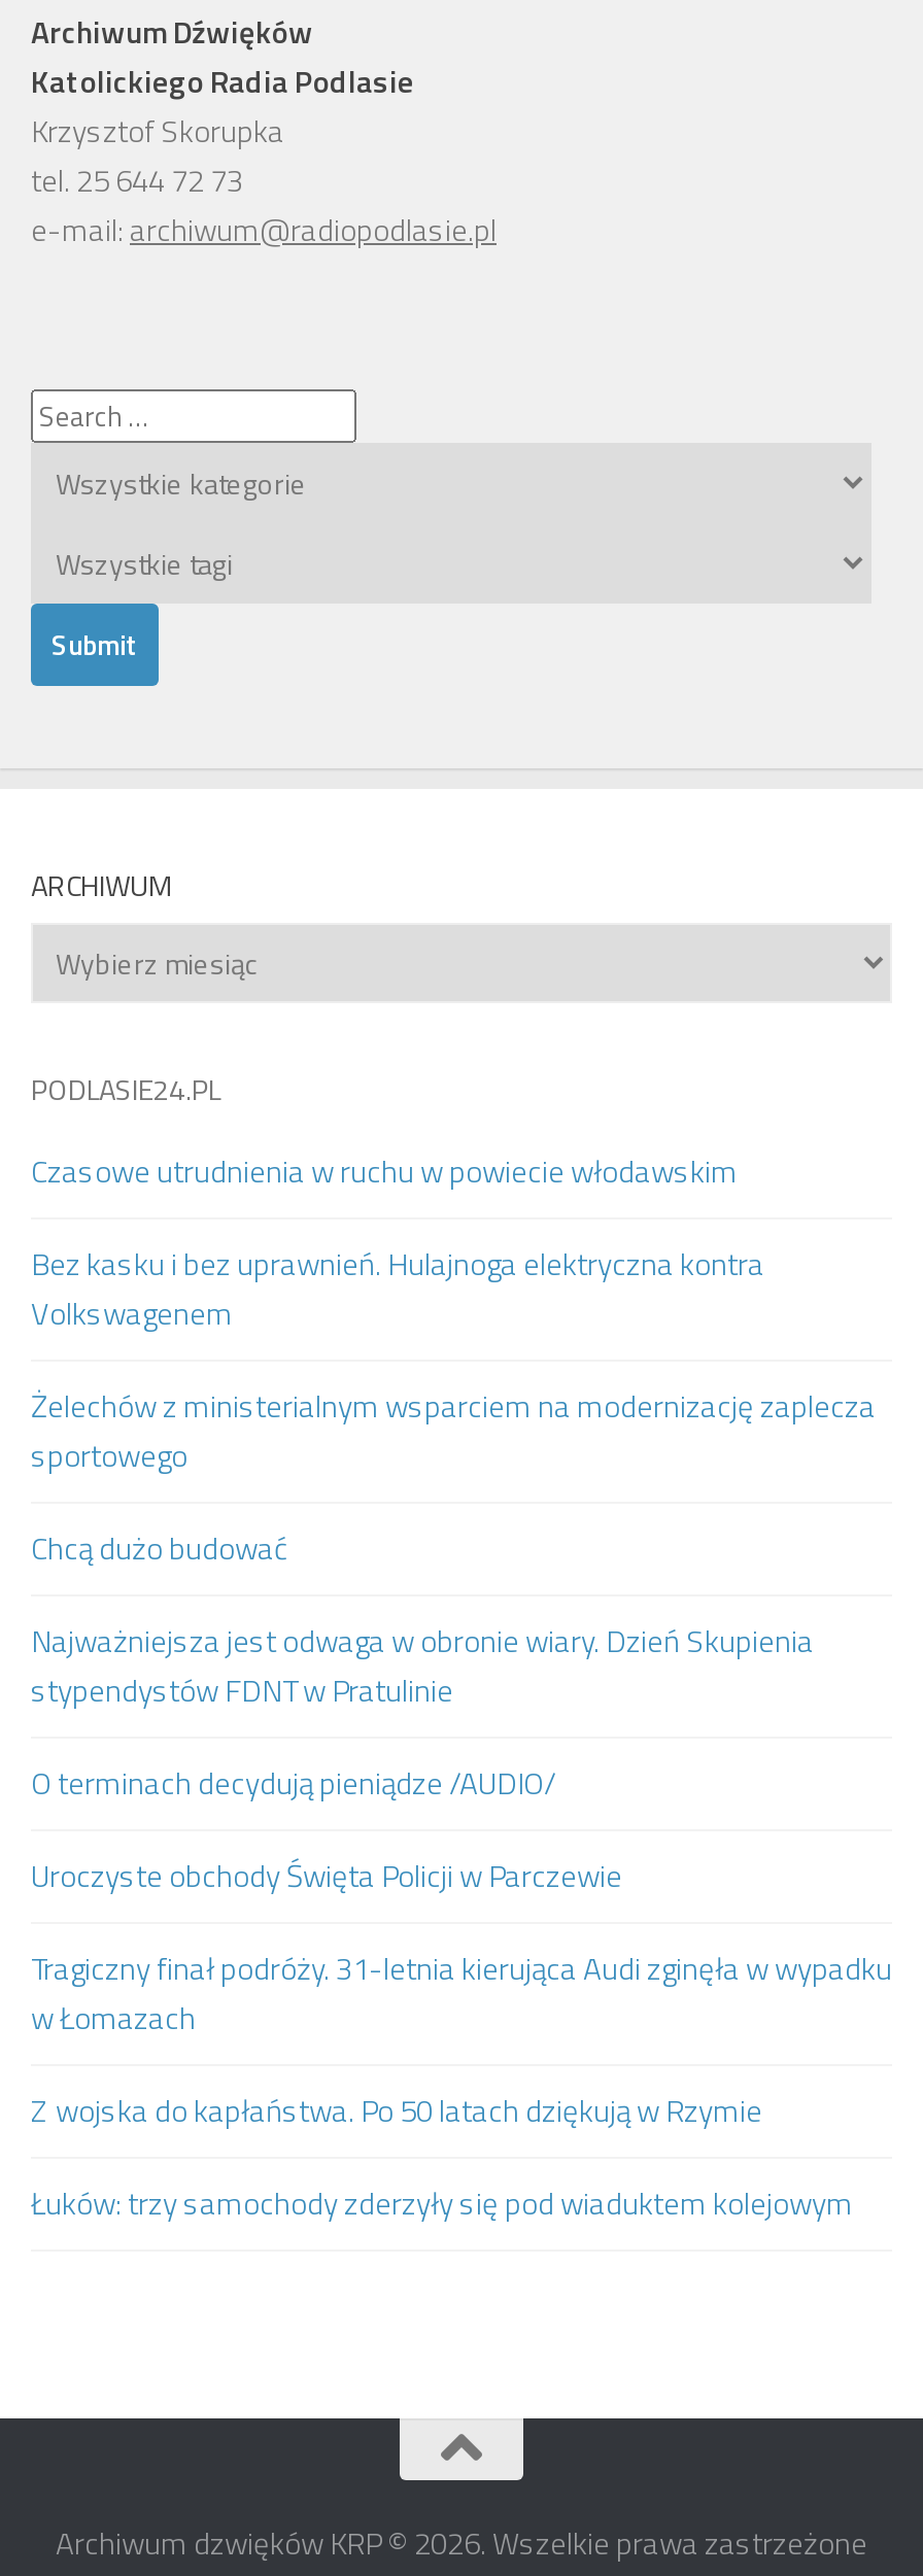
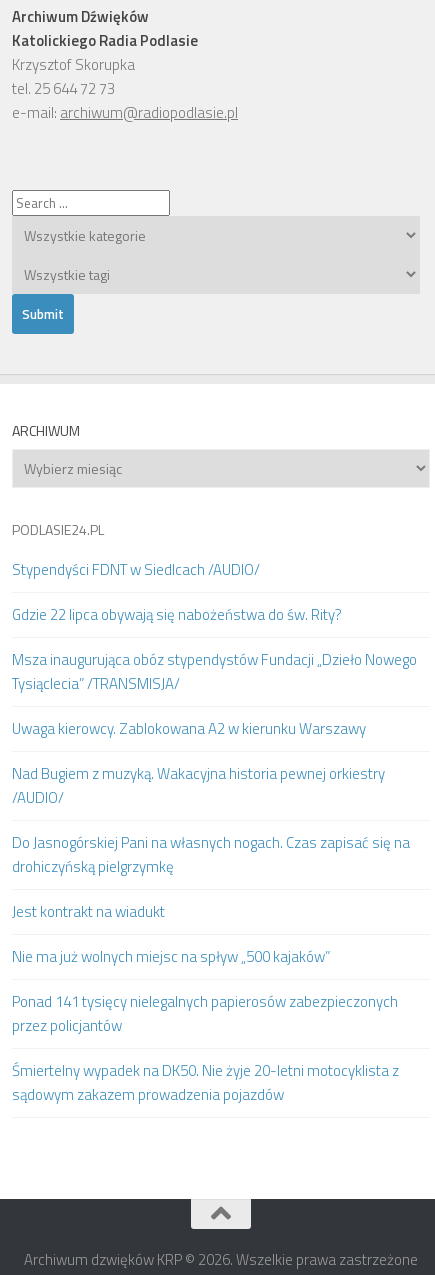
[31,1148,738,1196] Czasowe utrudnienia w ruchu w powiecie włodawskim -> [12,558,260,581] Stypendyści FDNT w Siedlcach /AUDIO/
[31,1241,764,1338] Bez kasku i bez uprawnień. Hulajnoga elektryczna kontra | Volkswagenem -> [12,603,342,626] Gdzie 22 lipca obywają się nabożeństwa do św. Rity?
[31,1383,876,1480] Żelechów z ministerialnym wsparciem na modernizację zaplecza | sportowego -> [12,648,417,695] Msza inaugurująca obóz stypendystów Fundacji „Dzieło Nowego | Tysiąclecia” /TRANSMISJA/
[31,1525,288,1573] Chcą dużo budować -> [12,717,366,740] Uwaga kierowcy. Zablokowana A2 w kierunku Warszawy
[31,1618,814,1715] Najważniejsza jest odwaga w obronie wiary. Dzień Skupienia | stypendystów FDNT w Pratulinie -> [12,762,385,809] Nad Bugiem z muzyką. Wakacyjna historia pewnej orkiestry | /AUDIO/
[31,1760,556,1808] O terminach decydują pieniądze /AUDIO/ -> [12,831,410,878] Do Jasnogórskiej Pani na własnych nogach. Czas zapisać się na | drohiczyńską pielgrzymkę
[31,1853,622,1900] Uroczyste obchody Święta Policji w Parczewie -> [12,900,165,923] Jest kontrakt na wiadukt
[31,1946,892,2042] Tragiczny finał podróży. 31-letnia kierująca Audi zginęła w wypadku | w Łomazach -> [12,945,330,968] Nie ma już wolnych miejsc na spływ „500 kajaków”
[31,2088,762,2135] Z wojska do kapłaństwa. Po 50 latach dziękują w Rzymie -> [12,990,398,1037] Ponad 141 tysięcy nielegalnych papierosów zabezpieczonych | przez policjantów
[31,2180,853,2228] Łuków: trzy samochody zderzyły się pod wiaduktem kolejowym -> [12,1059,399,1106] Śmiertelny wypadek na DK50. Nie żyje 20-letni motocyklista z | sądowym zakazem prowadzenia pojazdów

